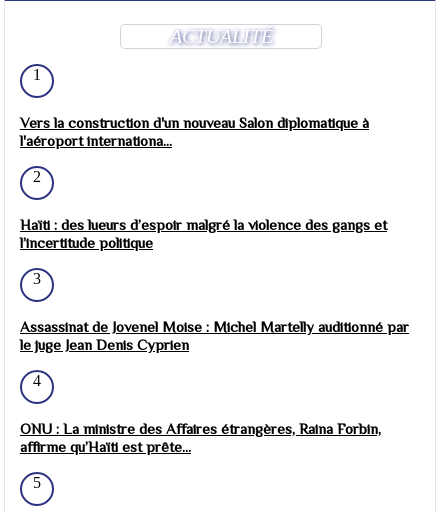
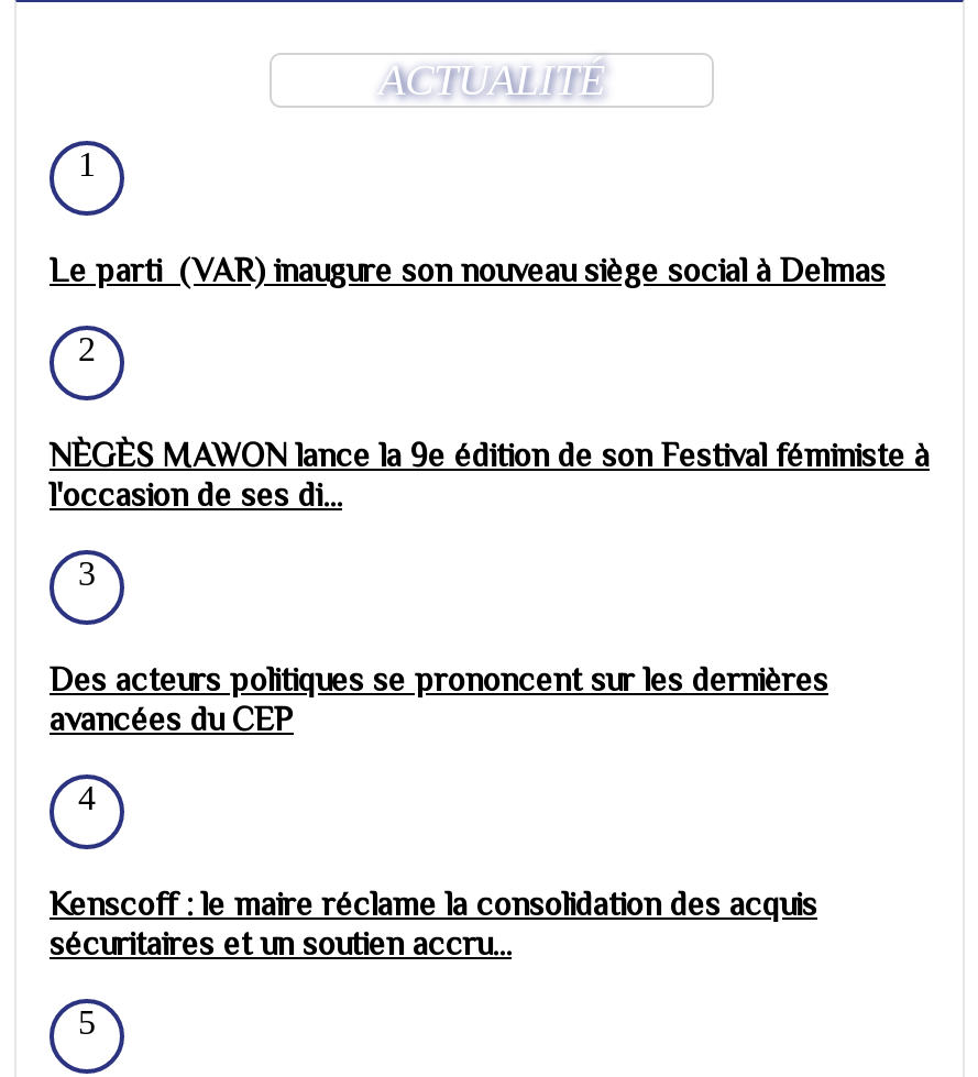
[20,114,369,149] Vers la construction d'un nouveau Salon diplomatique à | l'aéroport internationa... -> [50,251,886,289] Le parti (VAR) inaugure son nouveau siège social à Delmas
[20,216,387,251] Haïti : des lueurs d’espoir malgré la violence des gangs et | l’incertitude politique -> [50,436,930,513] NÈGÈS MAWON lance la 9e édition de son Festival féministe à | l'occasion de ses di...
[20,318,409,353] Assassinat de Jovenel Moise : Michel Martelly auditionné par | le juge Jean Denis Cyprien -> [50,661,828,738] Des acteurs politiques se prononcent sur les dernières | avancées du CEP
[20,420,381,455] ONU : La ministre des Affaires étrangères, Raina Forbin, | affirme qu’Haïti est prête... -> [50,885,817,962] Kenscoff : le maire réclame la consolidation des acquis | sécuritaires et un soutien accru...

